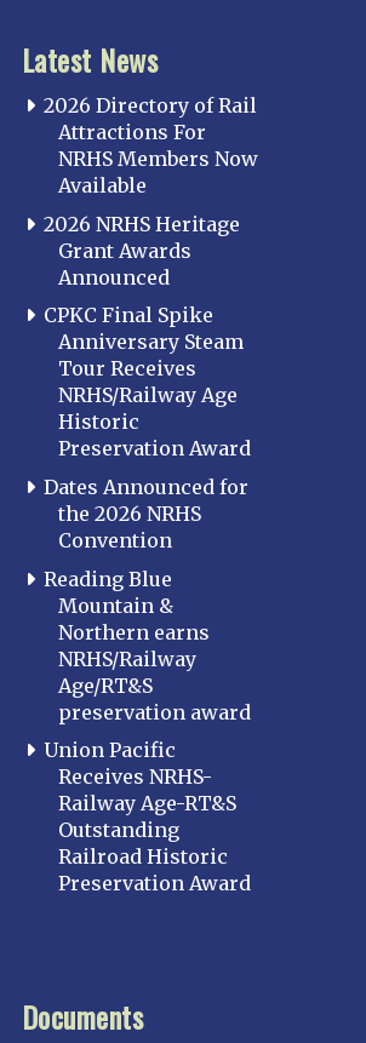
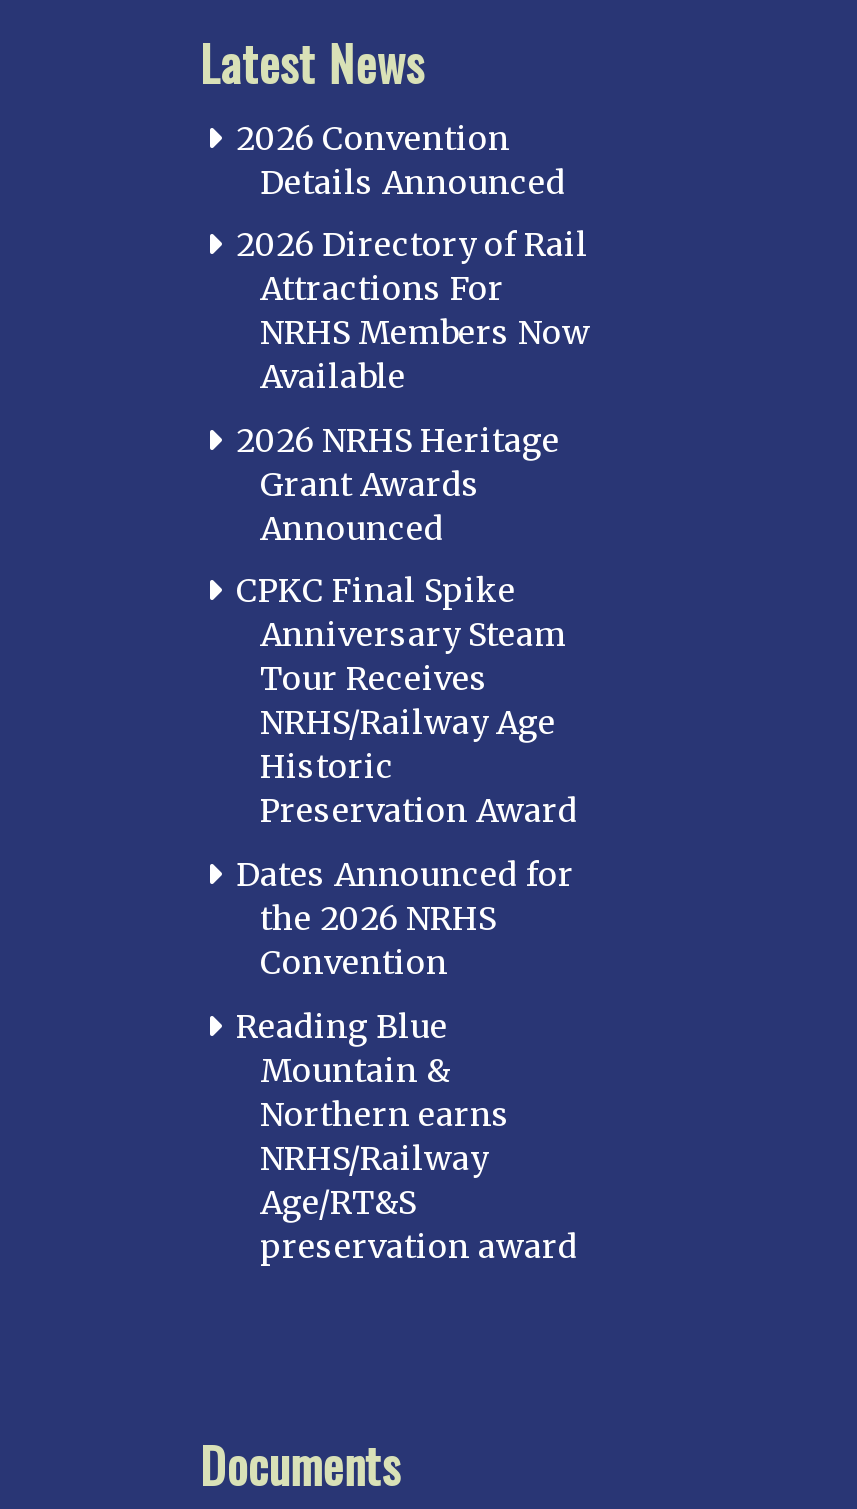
none -> [236,118,566,202] 2026 Convention | Details Announced
moved [44,94,258,724] -> [236,225,590,1265]: 2026 Directory of Rail | Attractions For | NRHS Members Now | ... | Age/RT&S | preservation award
[44,738,251,895] Union Pacific | Receives NRHS- | Railway Age-RT&S | Outstanding | Railroad Historic | Preservation Award -> none

